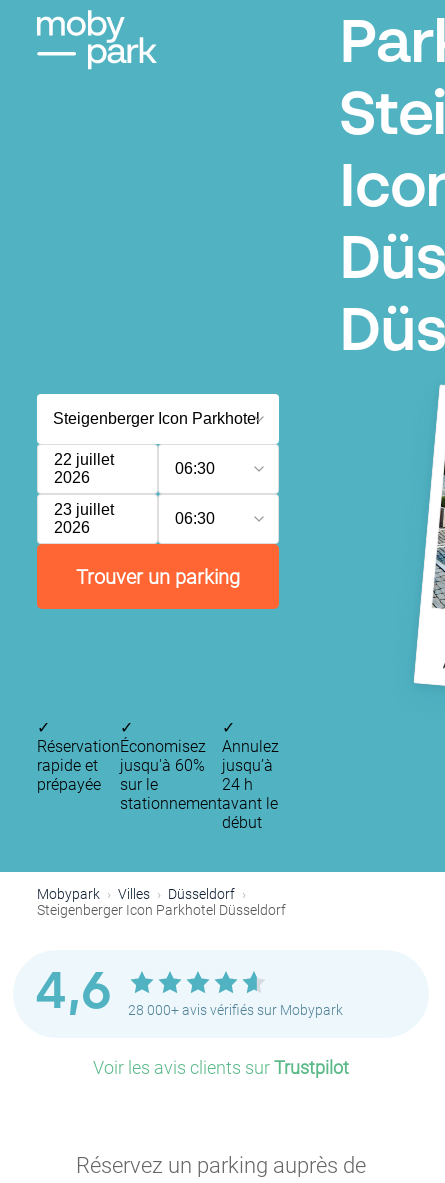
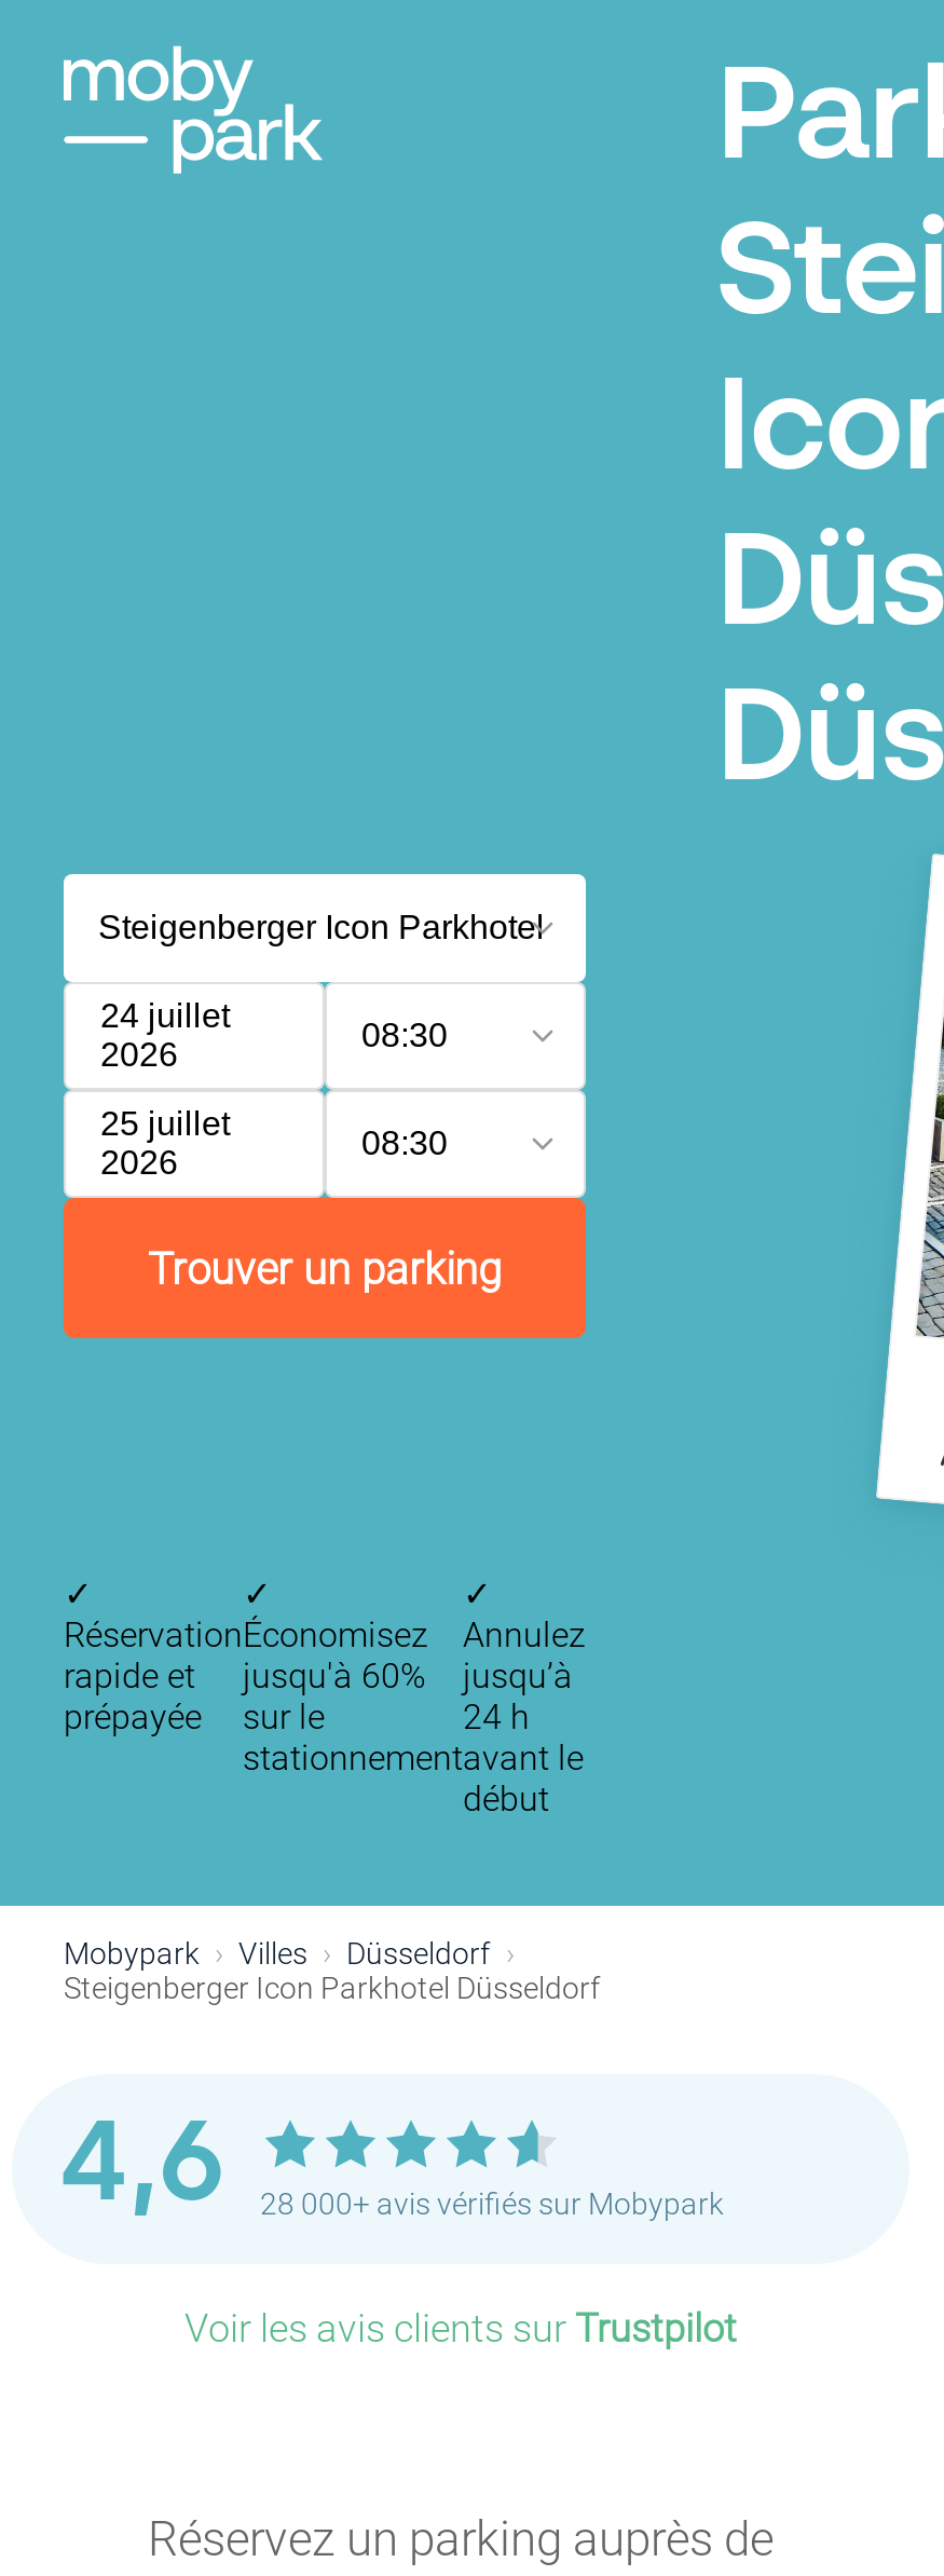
[54,451,114,468] 22 juillet -> [100,997,230,1034] 24 juillet
[175,460,215,477] 06:30 -> [361,1017,448,1053] 08:30
[54,501,114,518] 23 juillet -> [100,1105,230,1142] 25 juillet
[175,510,215,527] 06:30 -> [361,1125,448,1161] 08:30

